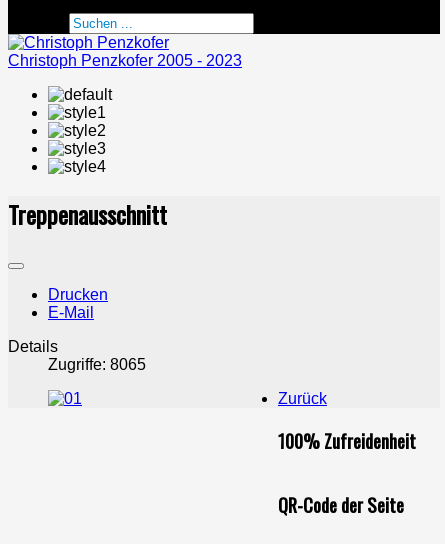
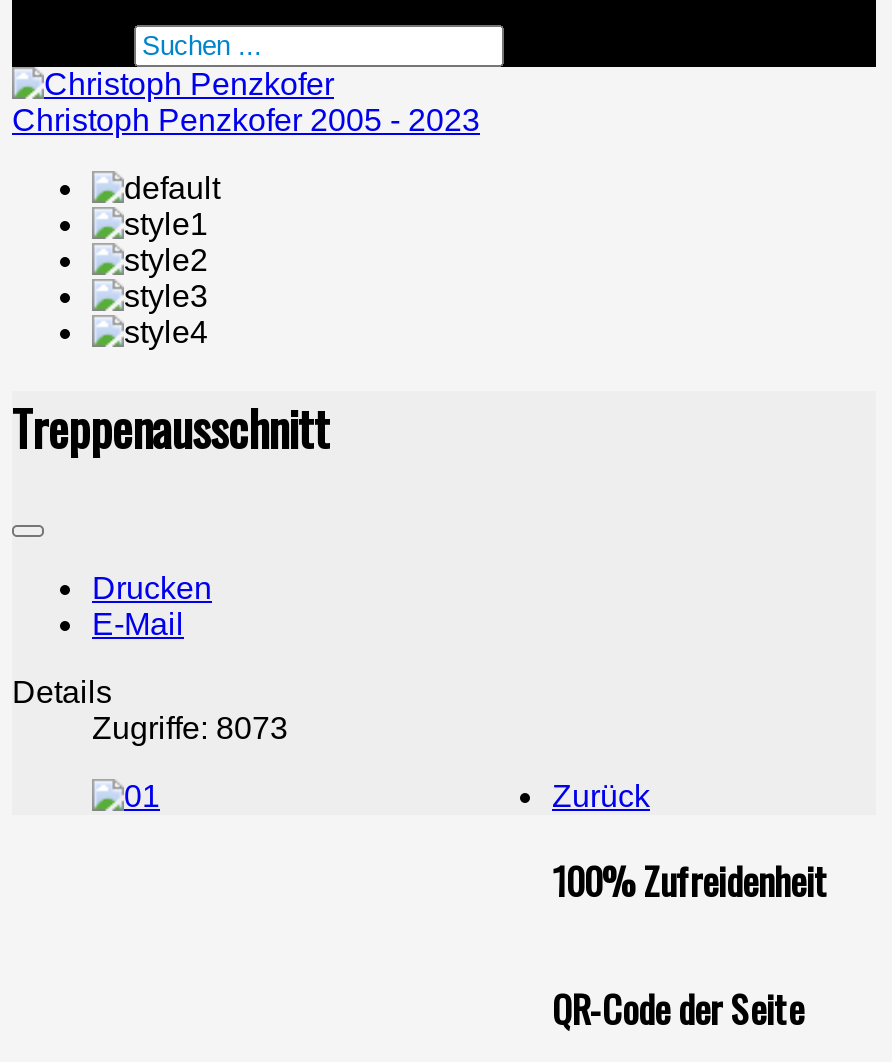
[48,356,146,373] Zugriffe: 8065 -> [92,711,288,745] Zugriffe: 8073

